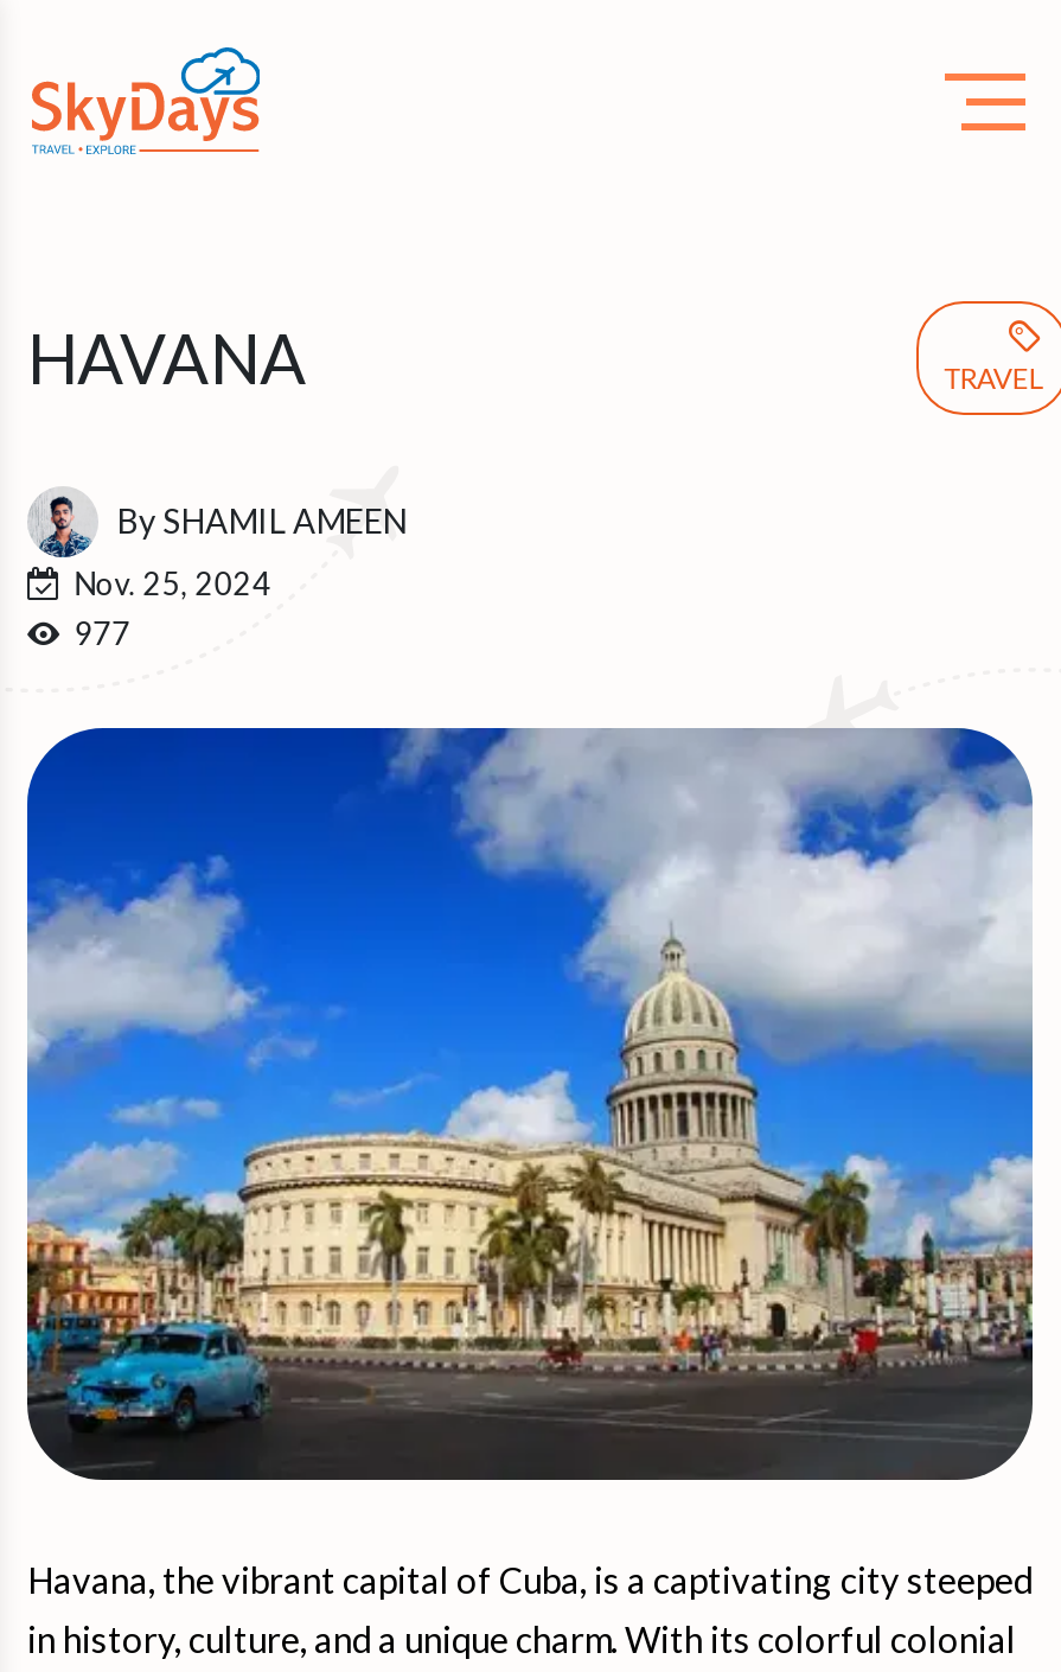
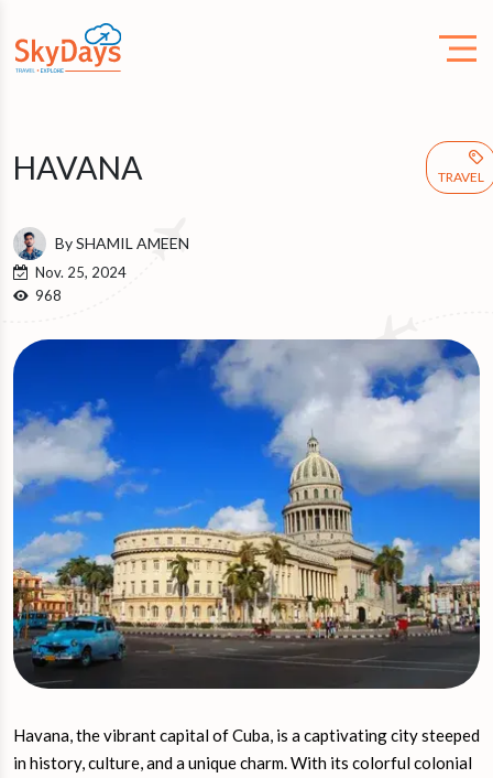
[74,613,131,651] 977 -> [35,286,61,304] 968

